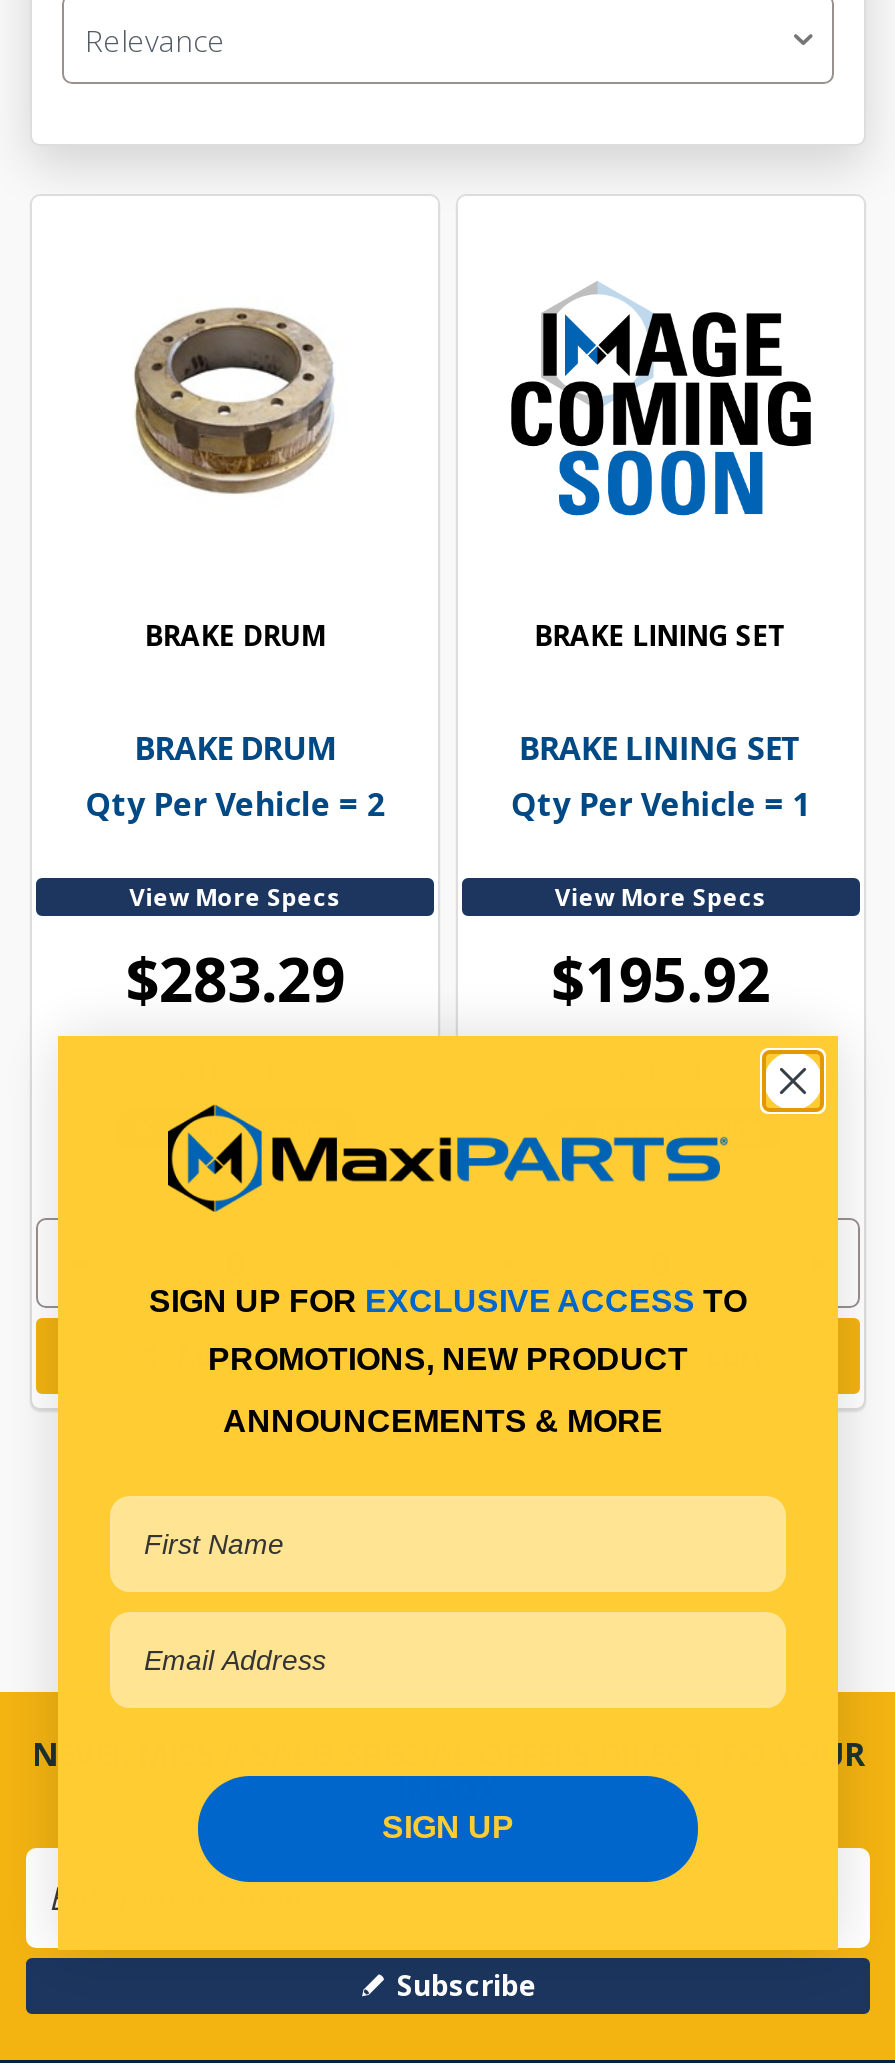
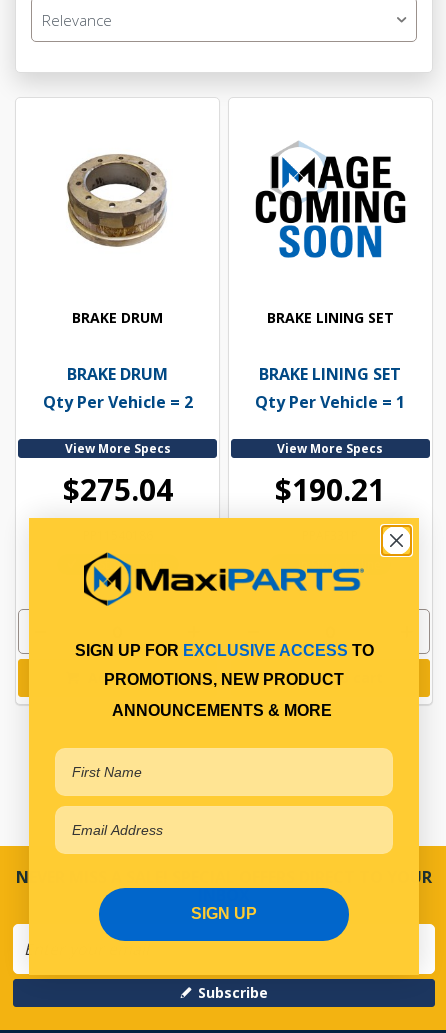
[125,939,345,1021] $283.29 -> [63,469,173,510] $275.04
[551,939,771,1021] $195.92 -> [275,469,385,510] $190.21

